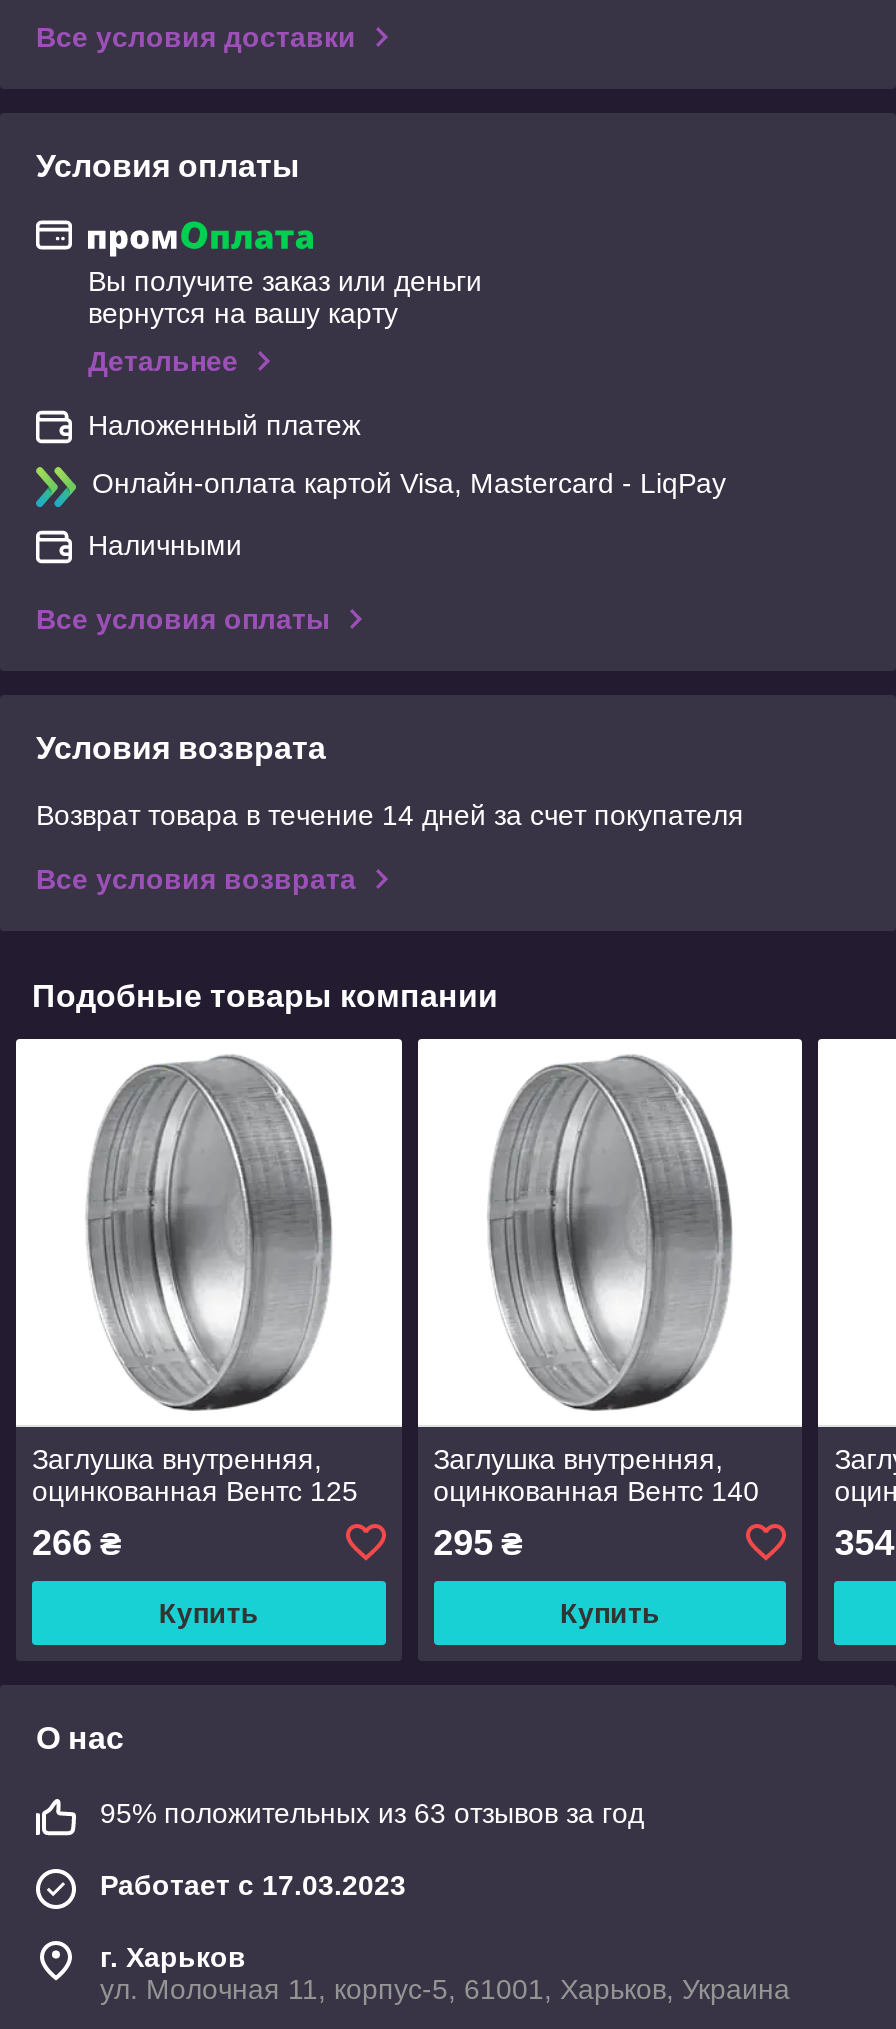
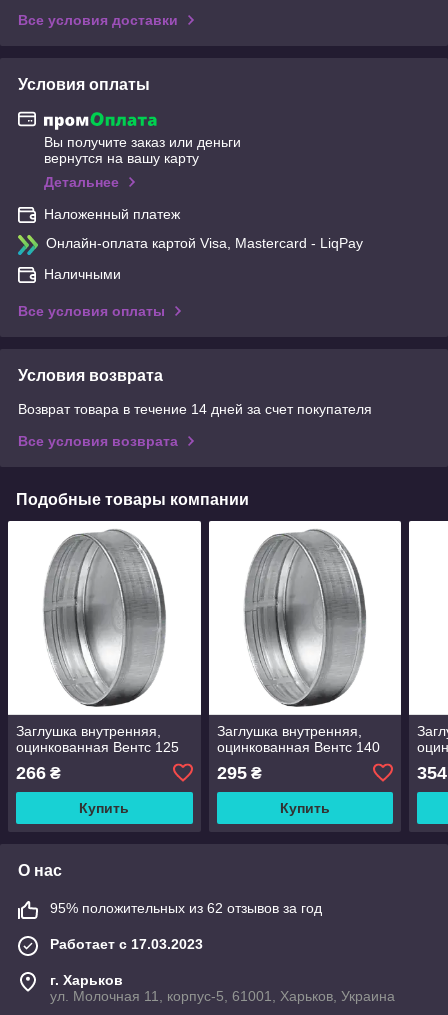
[100,1797,644,1829] 95% положительных из 63 отзывов за год -> [50,900,322,916] 95% положительных из 62 отзывов за год

